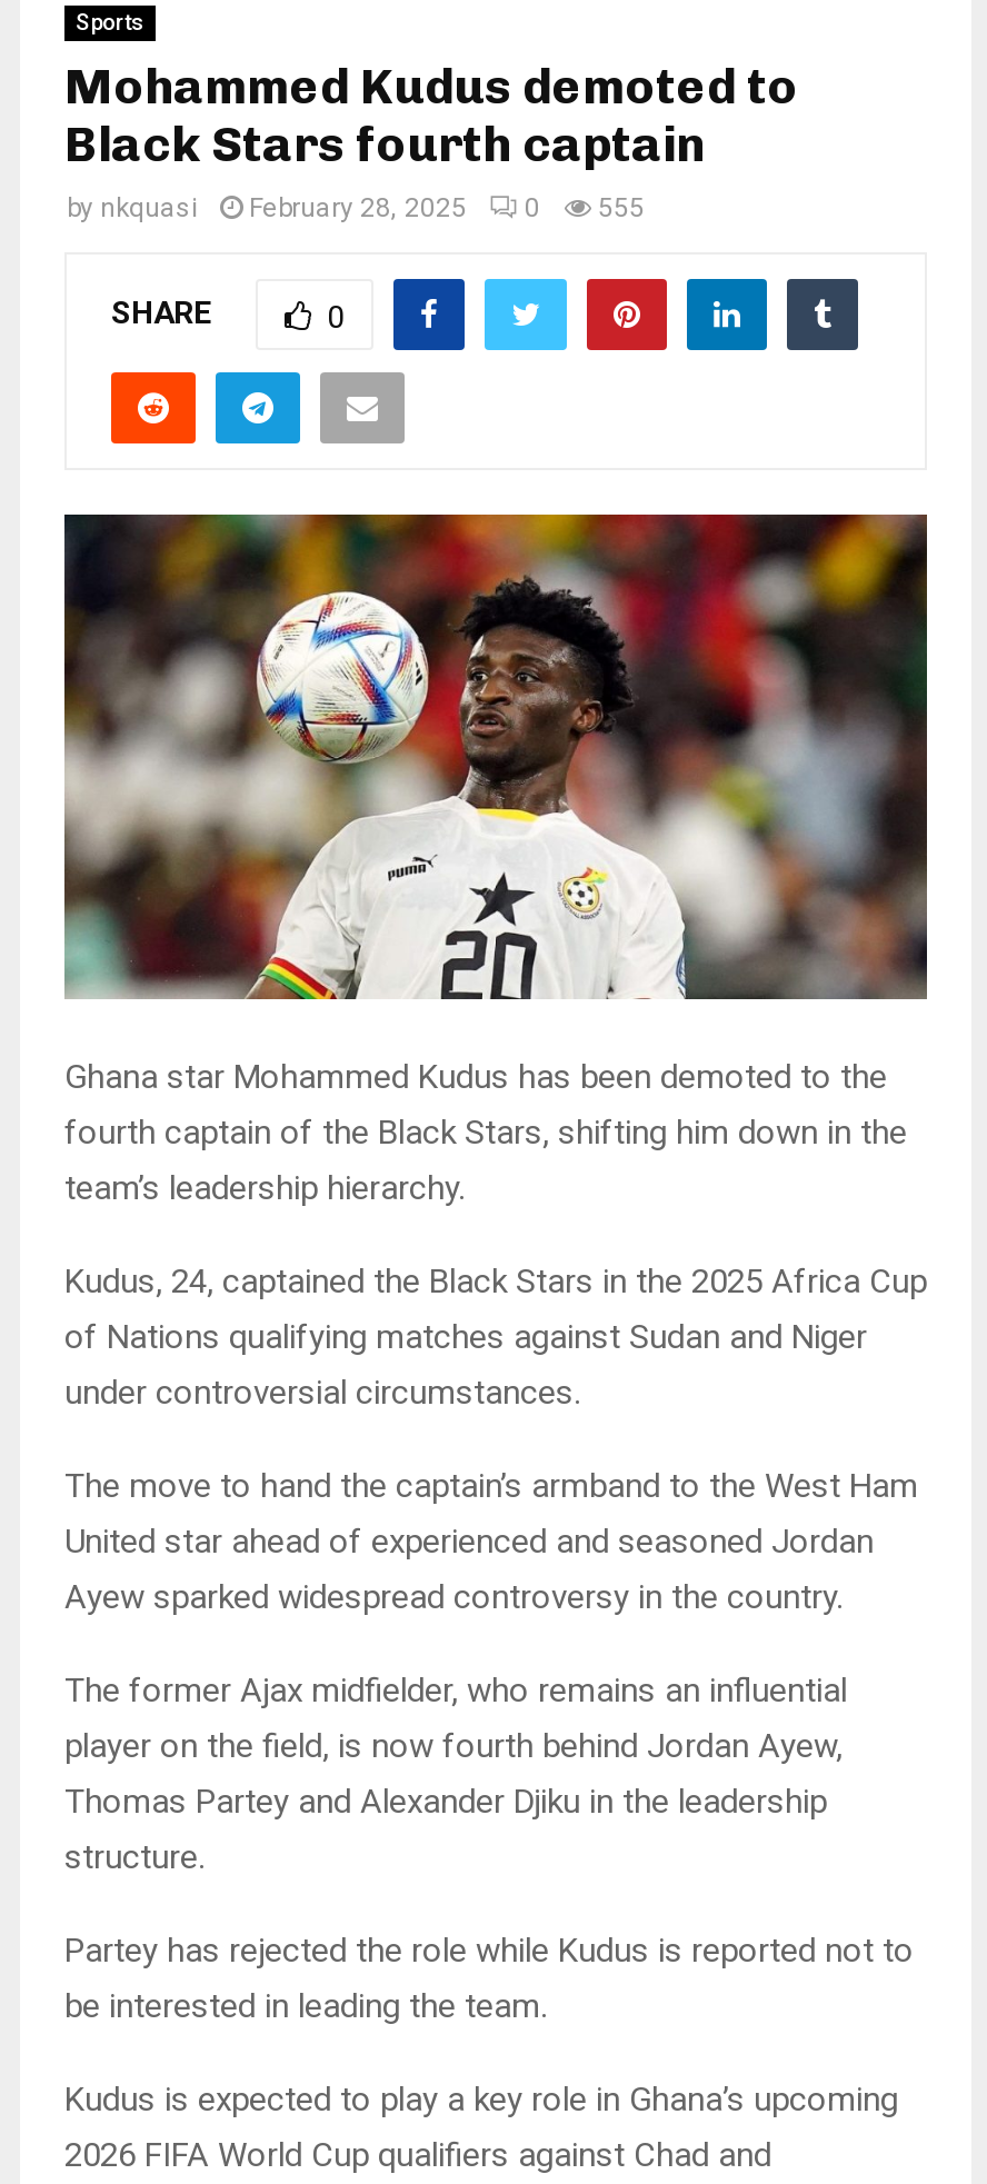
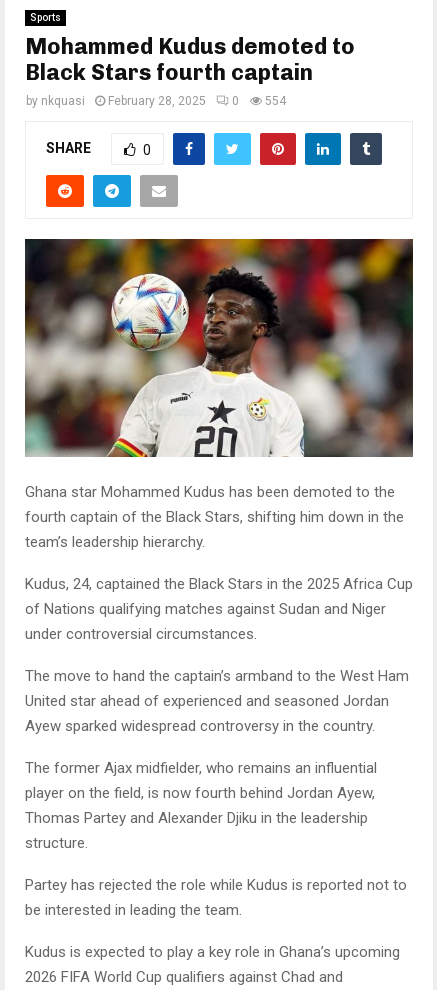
[67,192,645,223] by nkquasi February 28, 2025 0 555 -> [26,94,286,108] by nkquasi February 28, 2025 0 554

